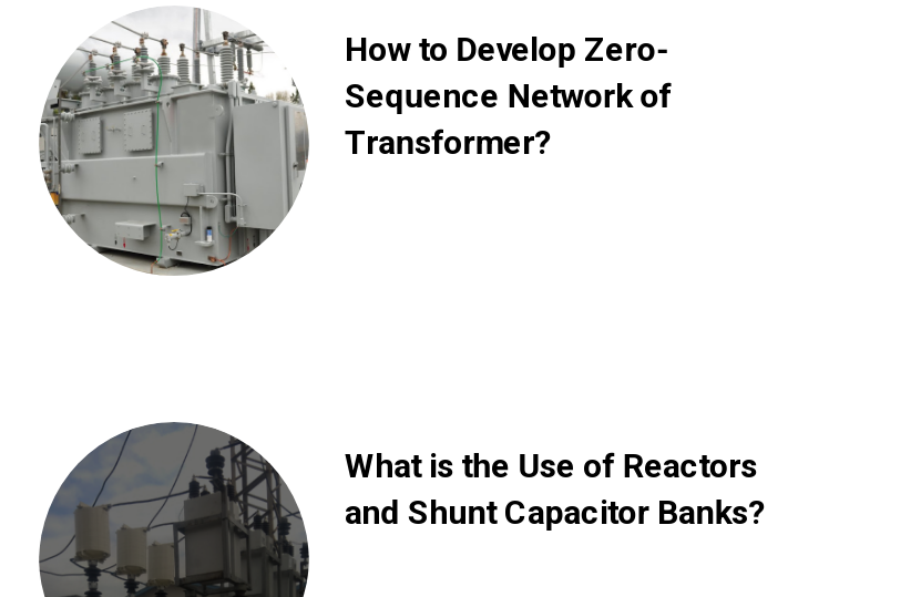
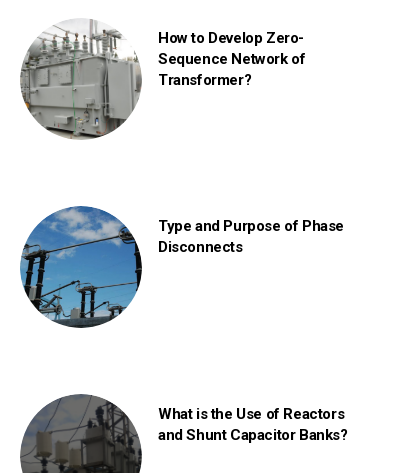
none -> [20,206,344,328] [image] | Type and Purpose of Phase | Disconnects

